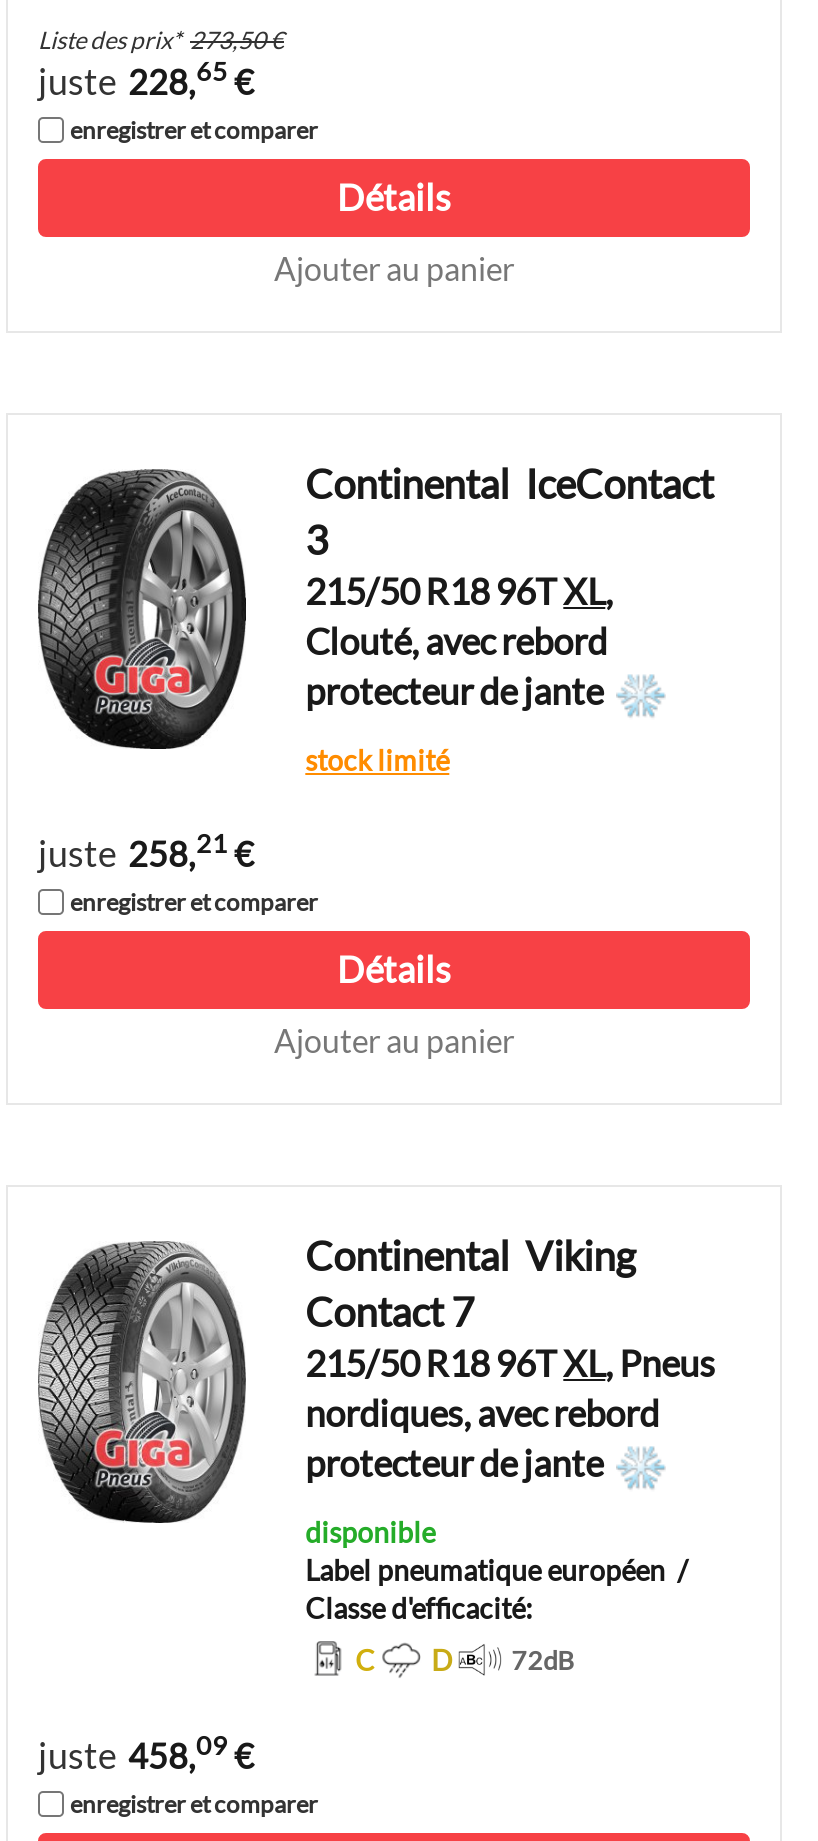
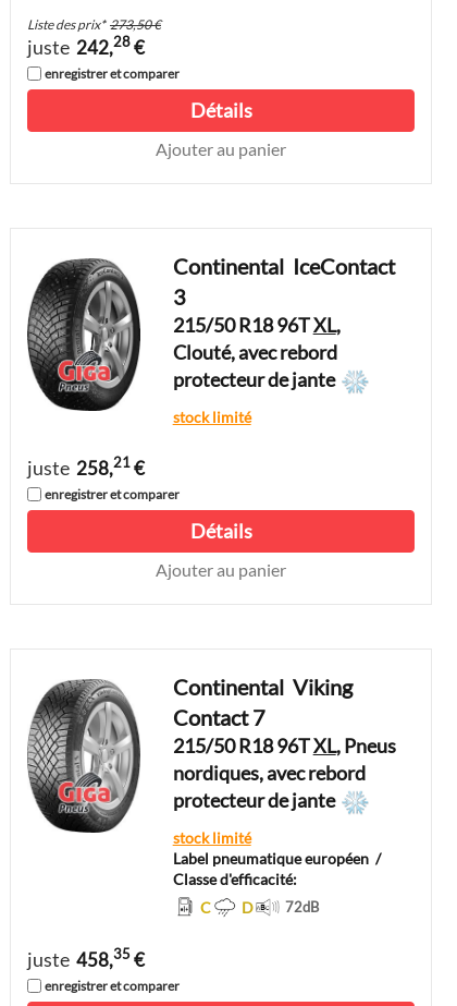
[38,56,254,103] juste 228,65 € -> [27,33,145,59] juste 242,28 €
[305,1514,435,1548] disponible -> [173,828,251,847] stock limité
[38,1729,254,1776] juste 458,09€ -> [27,945,145,971] juste 458,35€

